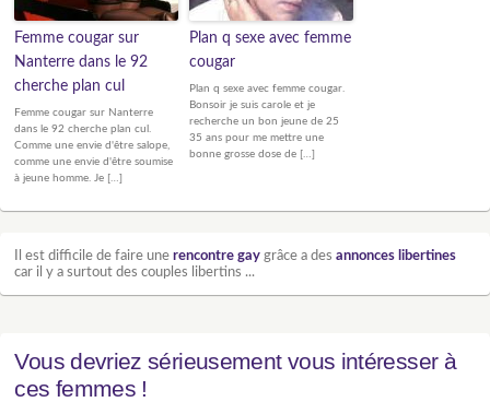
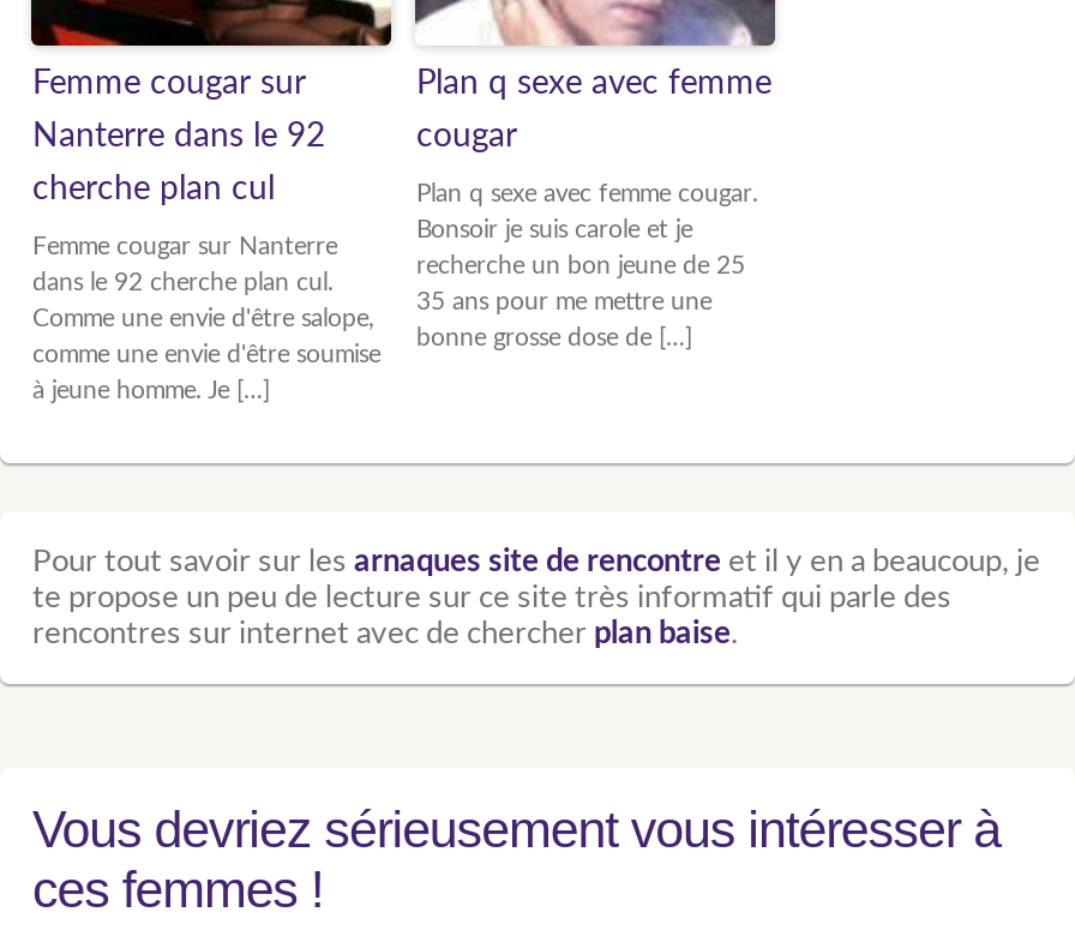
[15,249,457,280] Il est difficile de faire une rencontre gay grâce a des annonces libertines | car il y a surtout des couples libertins ... -> [32,547,1040,650] Pour tout savoir sur les arnaques site de rencontre et il y en a beaucoup, je | te propose un peu de lecture sur ce site très informatif qui parle des | rencontres sur internet avec de chercher plan baise.

